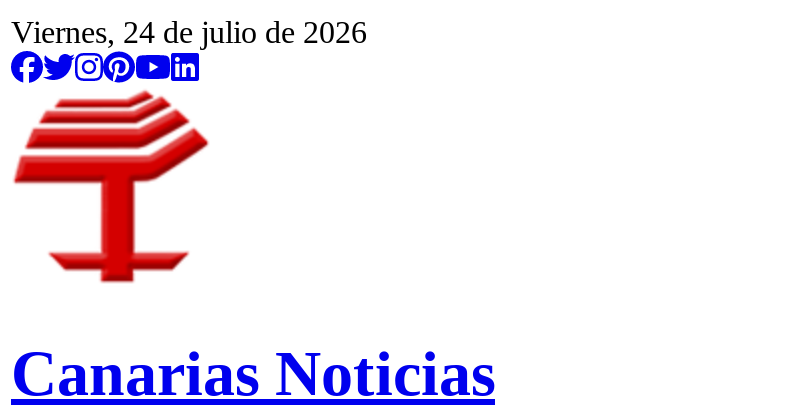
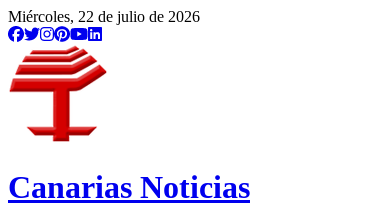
[11,15,367,49] Viernes, 24 de julio de 2026 -> [8,8,200,25] Miércoles, 22 de julio de 2026

